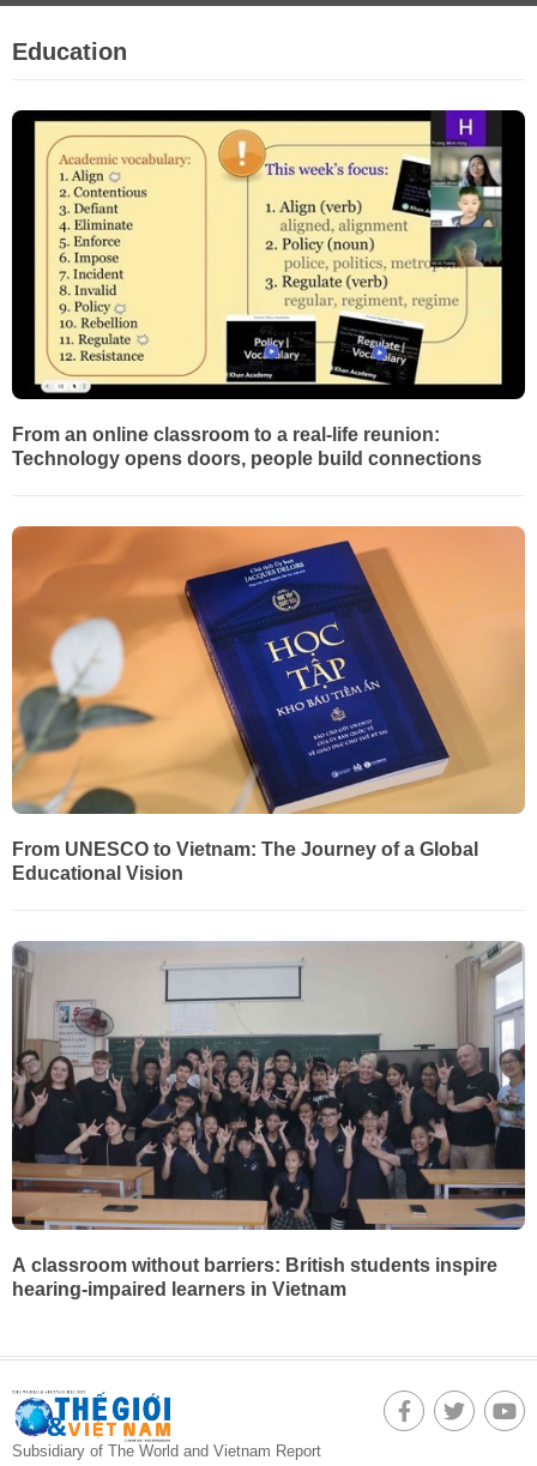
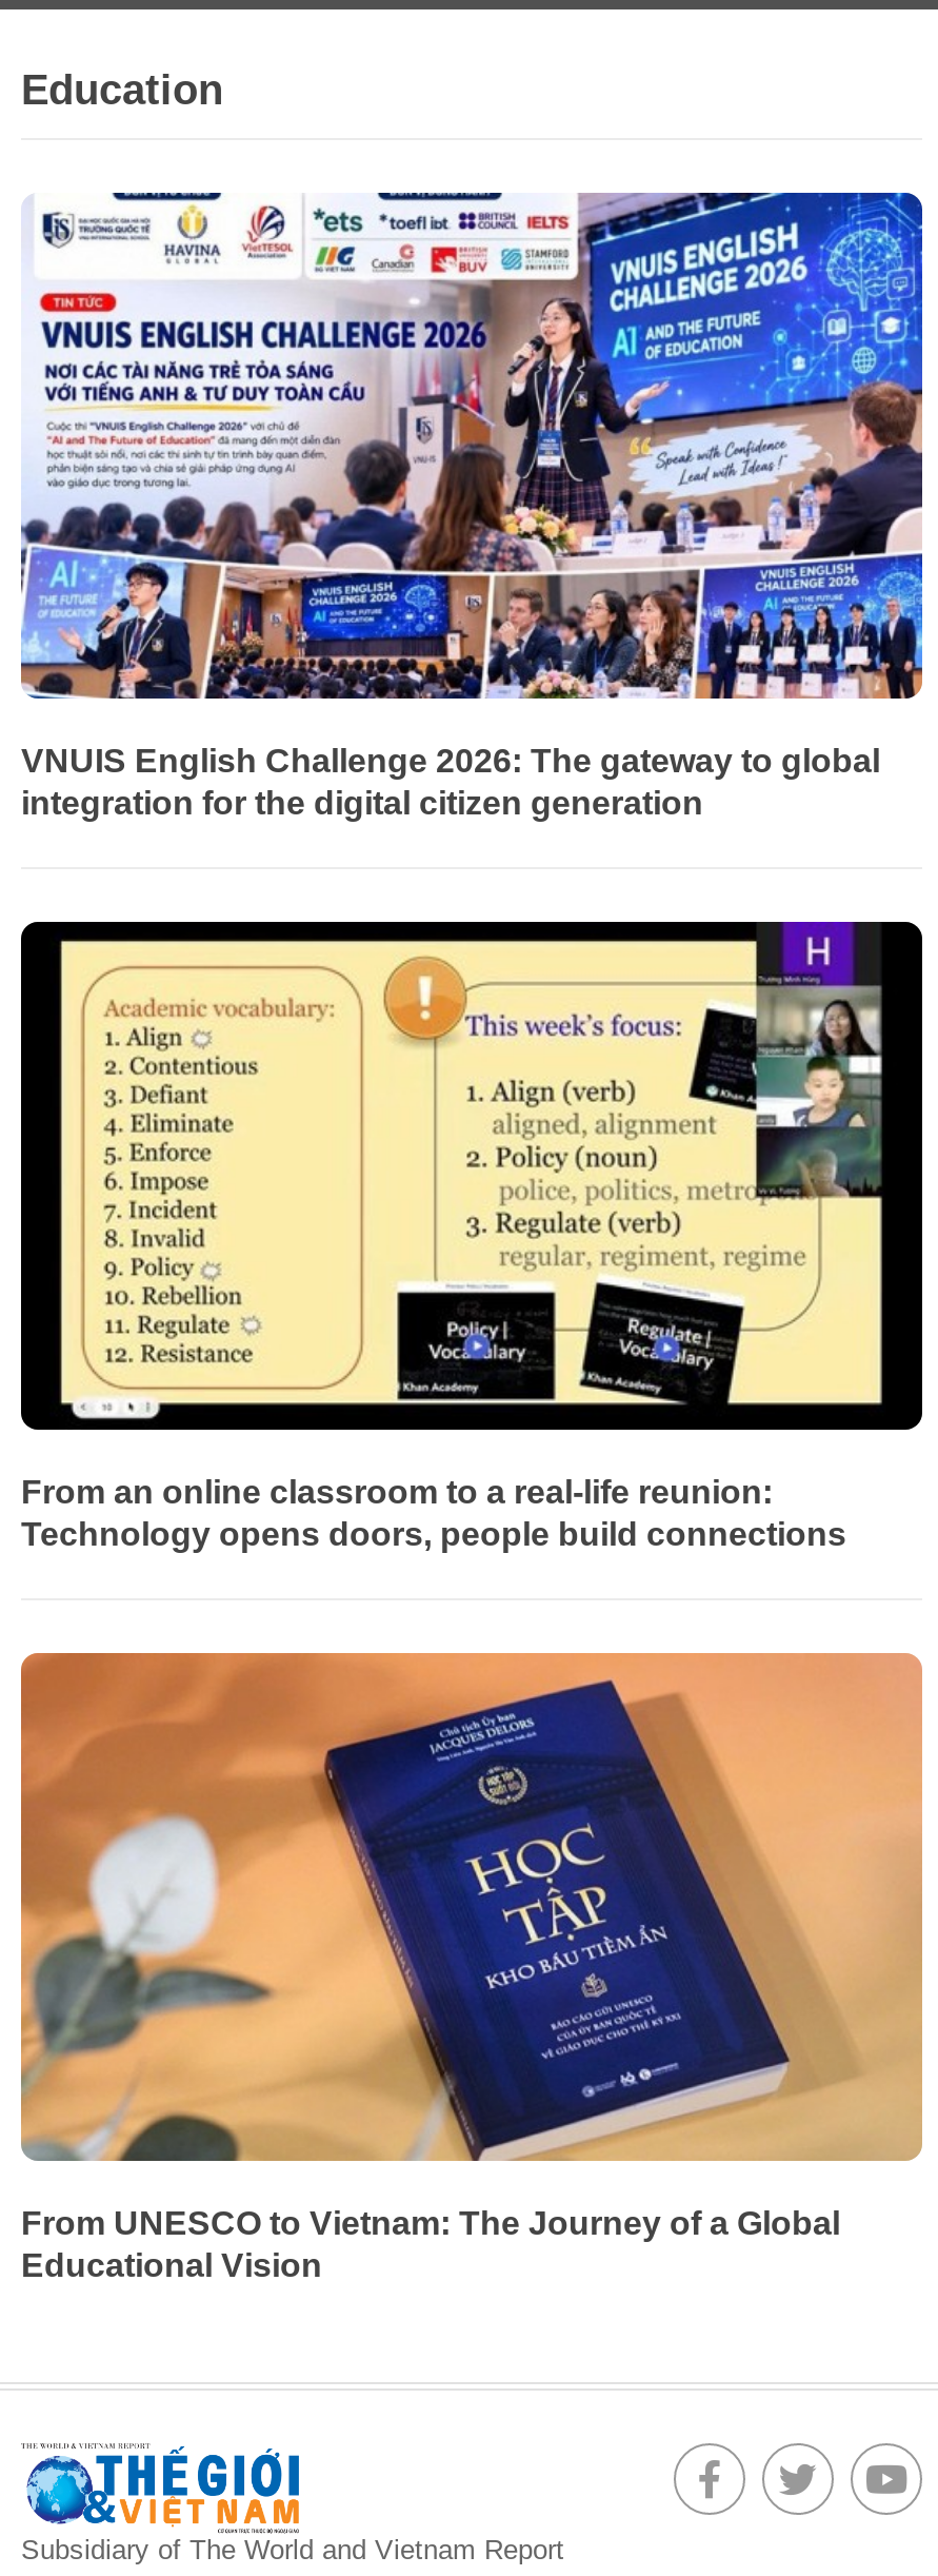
none -> [19,191,924,822] [image] | VNUIS English Challenge 2026: The gateway to global | integration for the digital citizen generation
moved [12,108,505,884] -> [21,920,886,2283]: [image] | From an online classroom to a real-life reunion: | Technology opens doors, people build connections | From UNESCO to Vietnam: The Journey of a Global | Educational Vision
[11,941,526,1299] [image] | A classroom without barriers: British students inspire | hearing-impaired learners in Vietnam -> none

